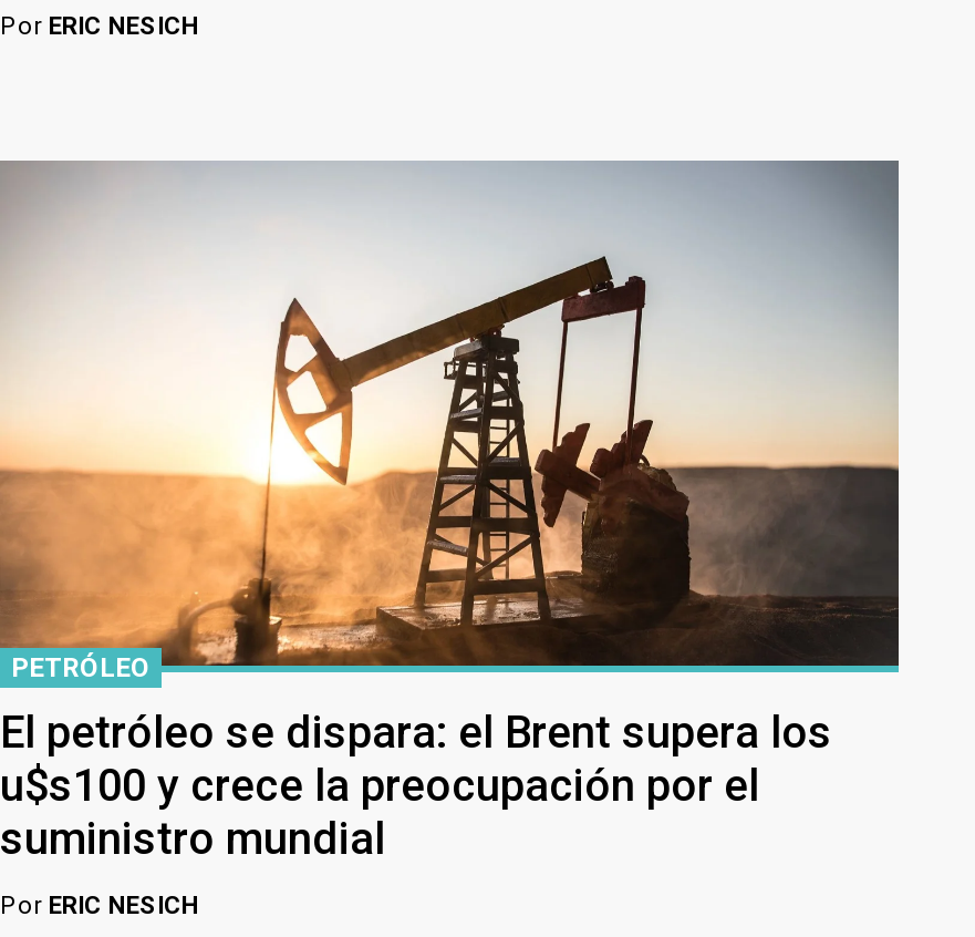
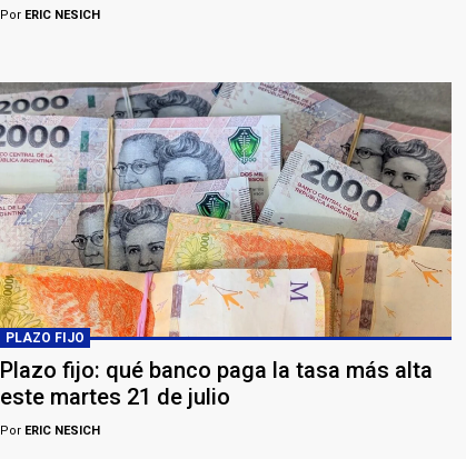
[0,161,901,865] [image] | PETRÓLEO | El petróleo se dispara: el Brent supera los | u$s100 y crece la preocupación por el | suministro mundial -> [0,81,453,410] [image] | PLAZO FIJO | Plazo fijo: qué banco paga la tasa más alta | este martes 21 de julio

